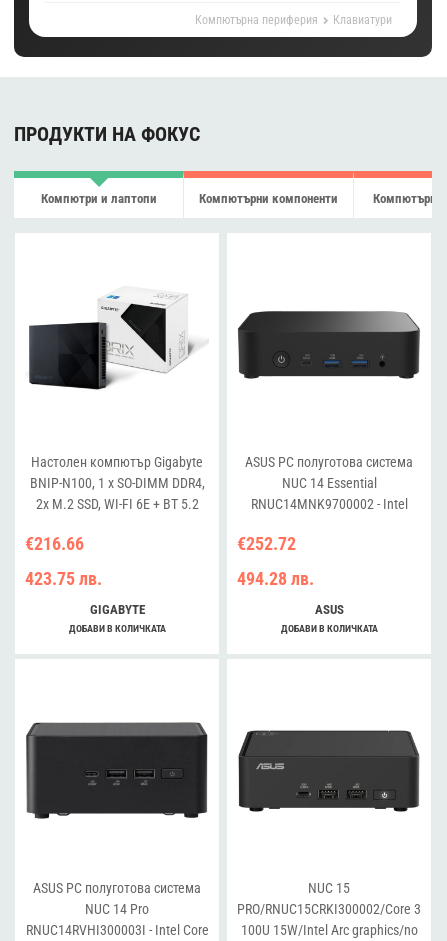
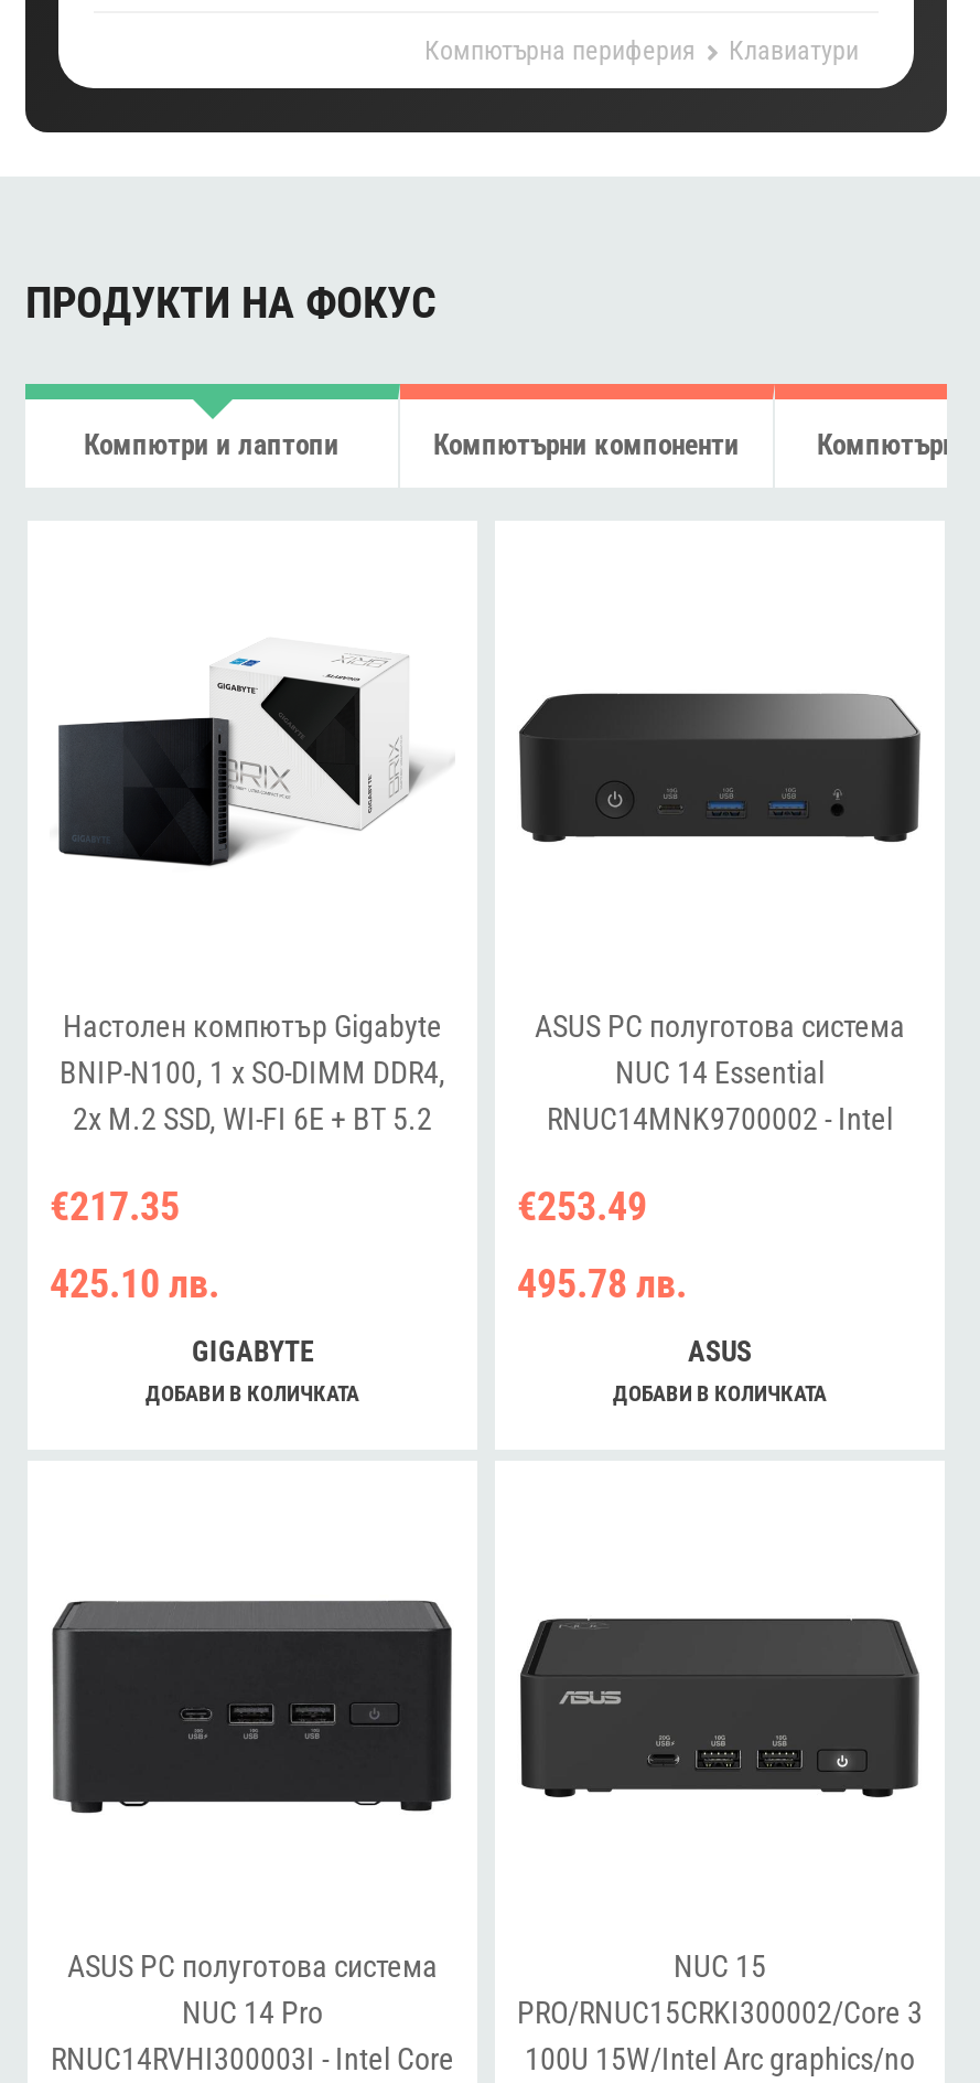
[25,533,84,554] €216.66 -> [50,1183,180,1230] €217.35
[237,533,296,554] €252.72 -> [517,1183,647,1230] €253.49
[25,568,102,589] 423.75 лв. -> [50,1261,219,1307] 425.10 лв.
[237,568,314,589] 494.28 лв. -> [517,1261,687,1307] 495.78 лв.

